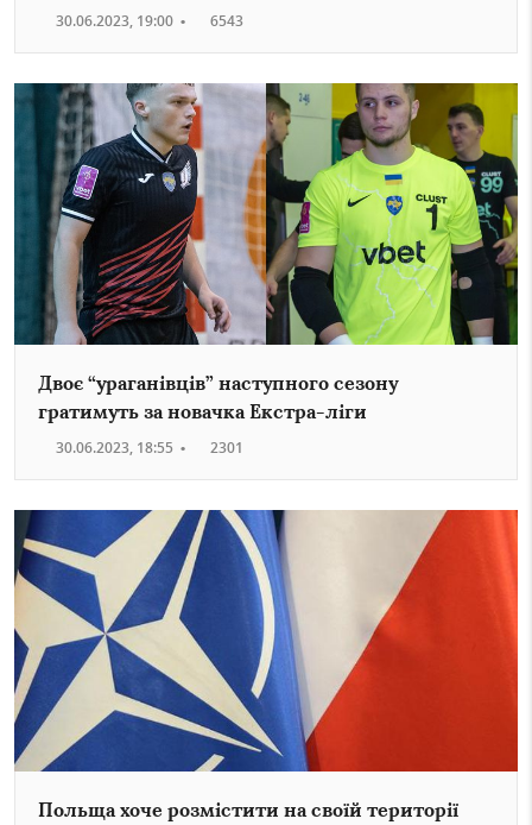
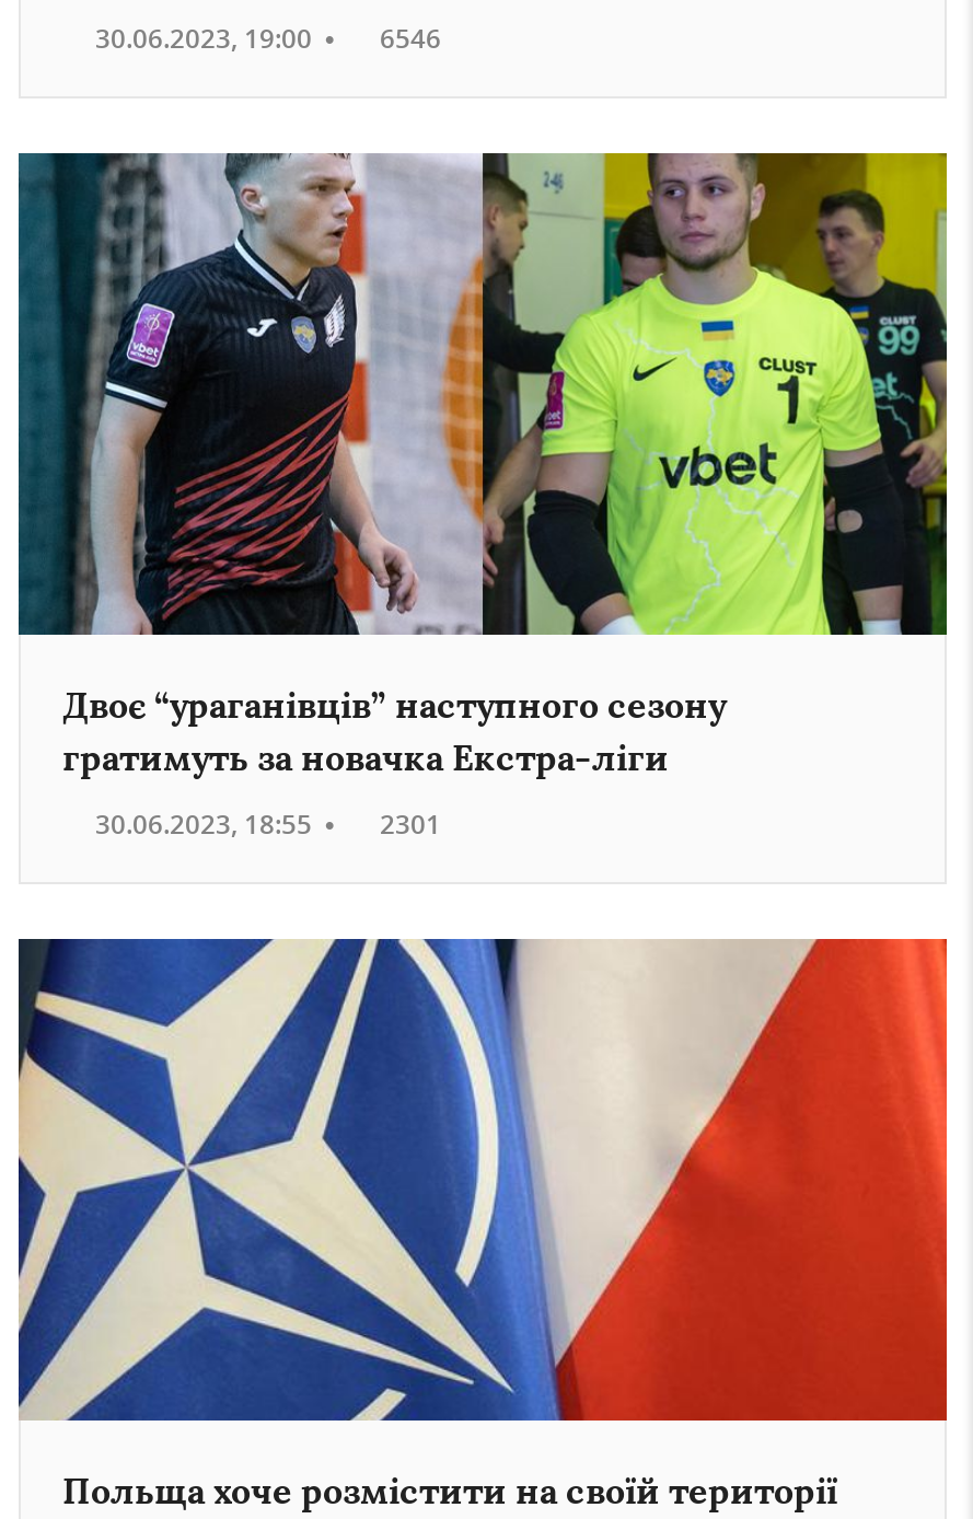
[56,11,243,32] 30.06.2023, 19:00 • 6543 -> [95,21,441,58] 30.06.2023, 19:00 • 6546

